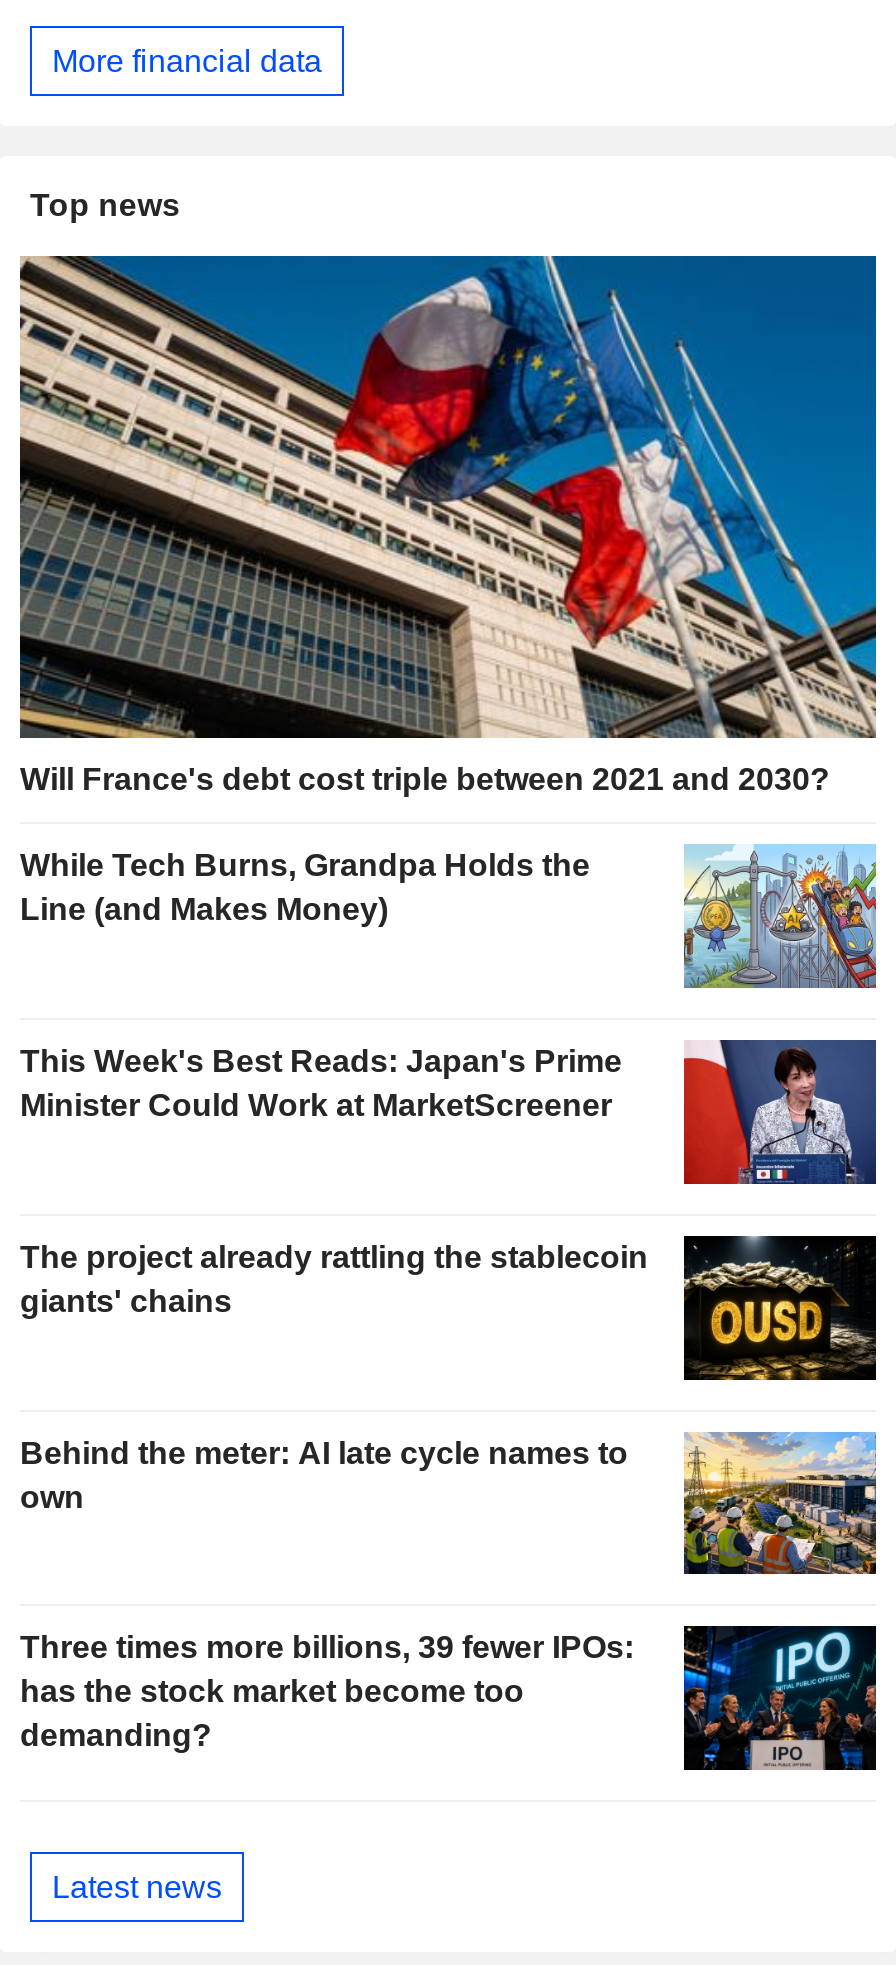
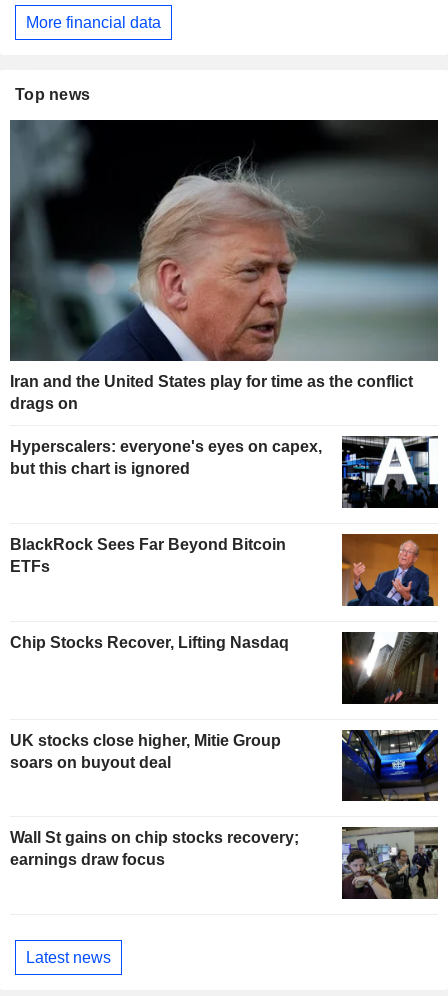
[20,254,878,796] [image] | Will France's debt cost triple between 2021 and 2030? -> [10,119,439,412] [image] | Iran and the United States play for time as the conflict | drags on
[20,848,590,926] While Tech Burns, Grandpa Holds the | Line (and Makes Money) -> [10,438,322,477] Hyperscalers: everyone's eyes on capex, | but this chart is ignored
[684,844,878,990] [image] -> [341,435,439,509] [image]
[20,1044,622,1122] This Week's Best Reads: Japan's Prime | Minister Could Work at MarketScreener -> [10,536,286,575] BlackRock Sees Far Beyond Bitcoin | ETFs
[684,1038,878,1186] [image] -> [341,533,439,607] [image]
[20,1240,648,1318] The project already rattling the stablecoin | giants' chains -> [10,634,289,651] Chip Stocks Recover, Lifting Nasdaq
[682,1234,872,1382] [image] -> [342,631,438,705] [image]
[20,1435,628,1513] Behind the meter: AI late cycle names to | own -> [10,732,281,771] UK stocks close higher, Mitie Group | soars on buyout deal
[682,1430,878,1576] [image] -> [341,729,438,802] [image]
[20,1631,634,1753] Three times more billions, 39 fewer IPOs: | has the stock market become too | demanding? -> [10,829,299,868] Wall St gains on chip stocks recovery; | earnings draw focus
[682,1624,878,1772] [image] -> [341,826,439,900] [image]

